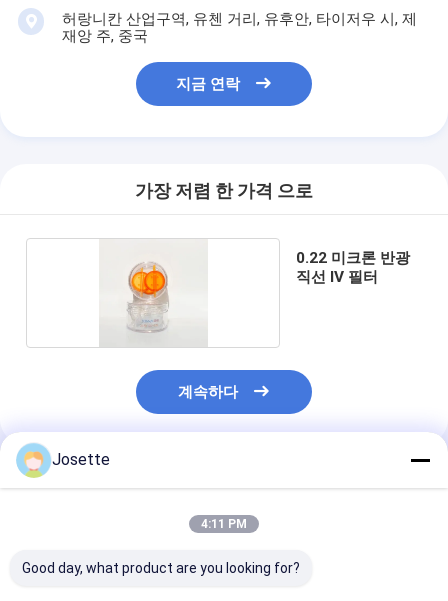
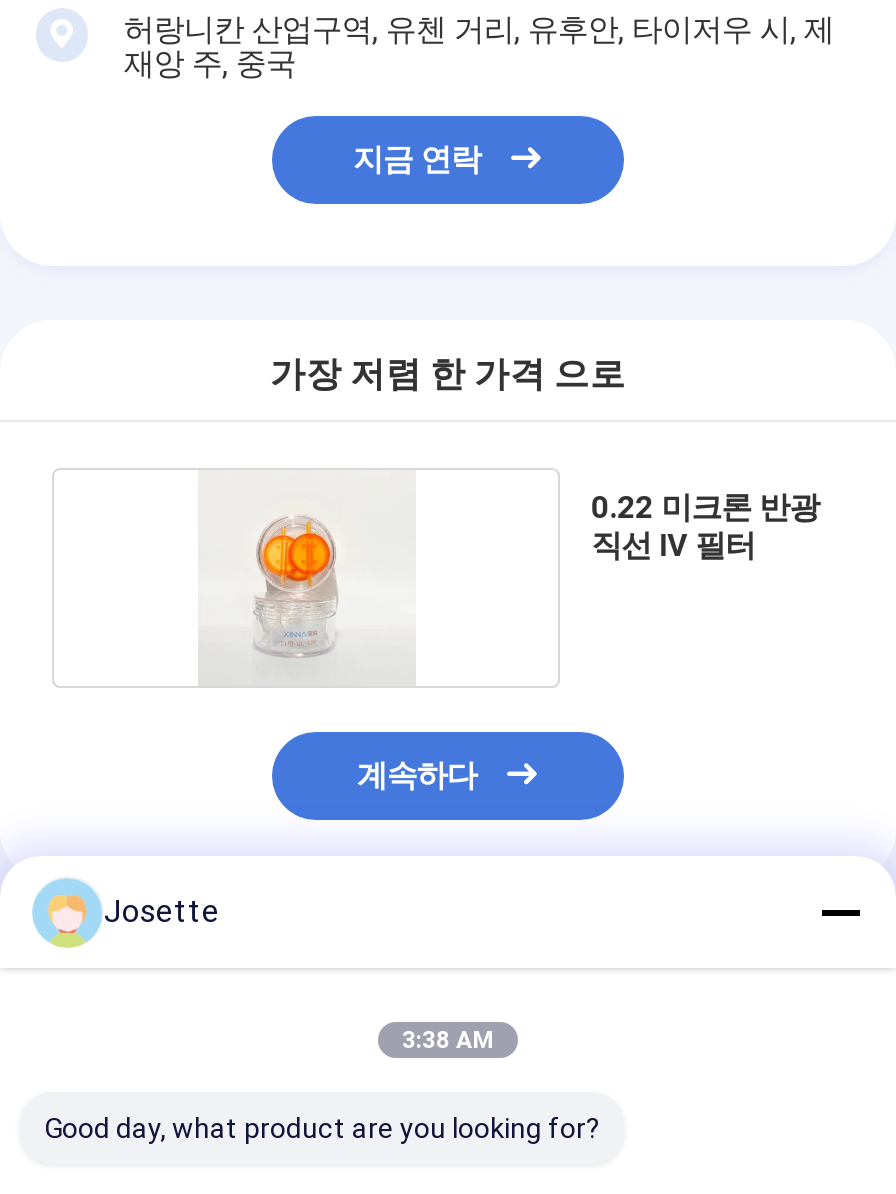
[201,517,247,531] 4:11 PM -> [402,1026,494,1054] 3:38 AM

